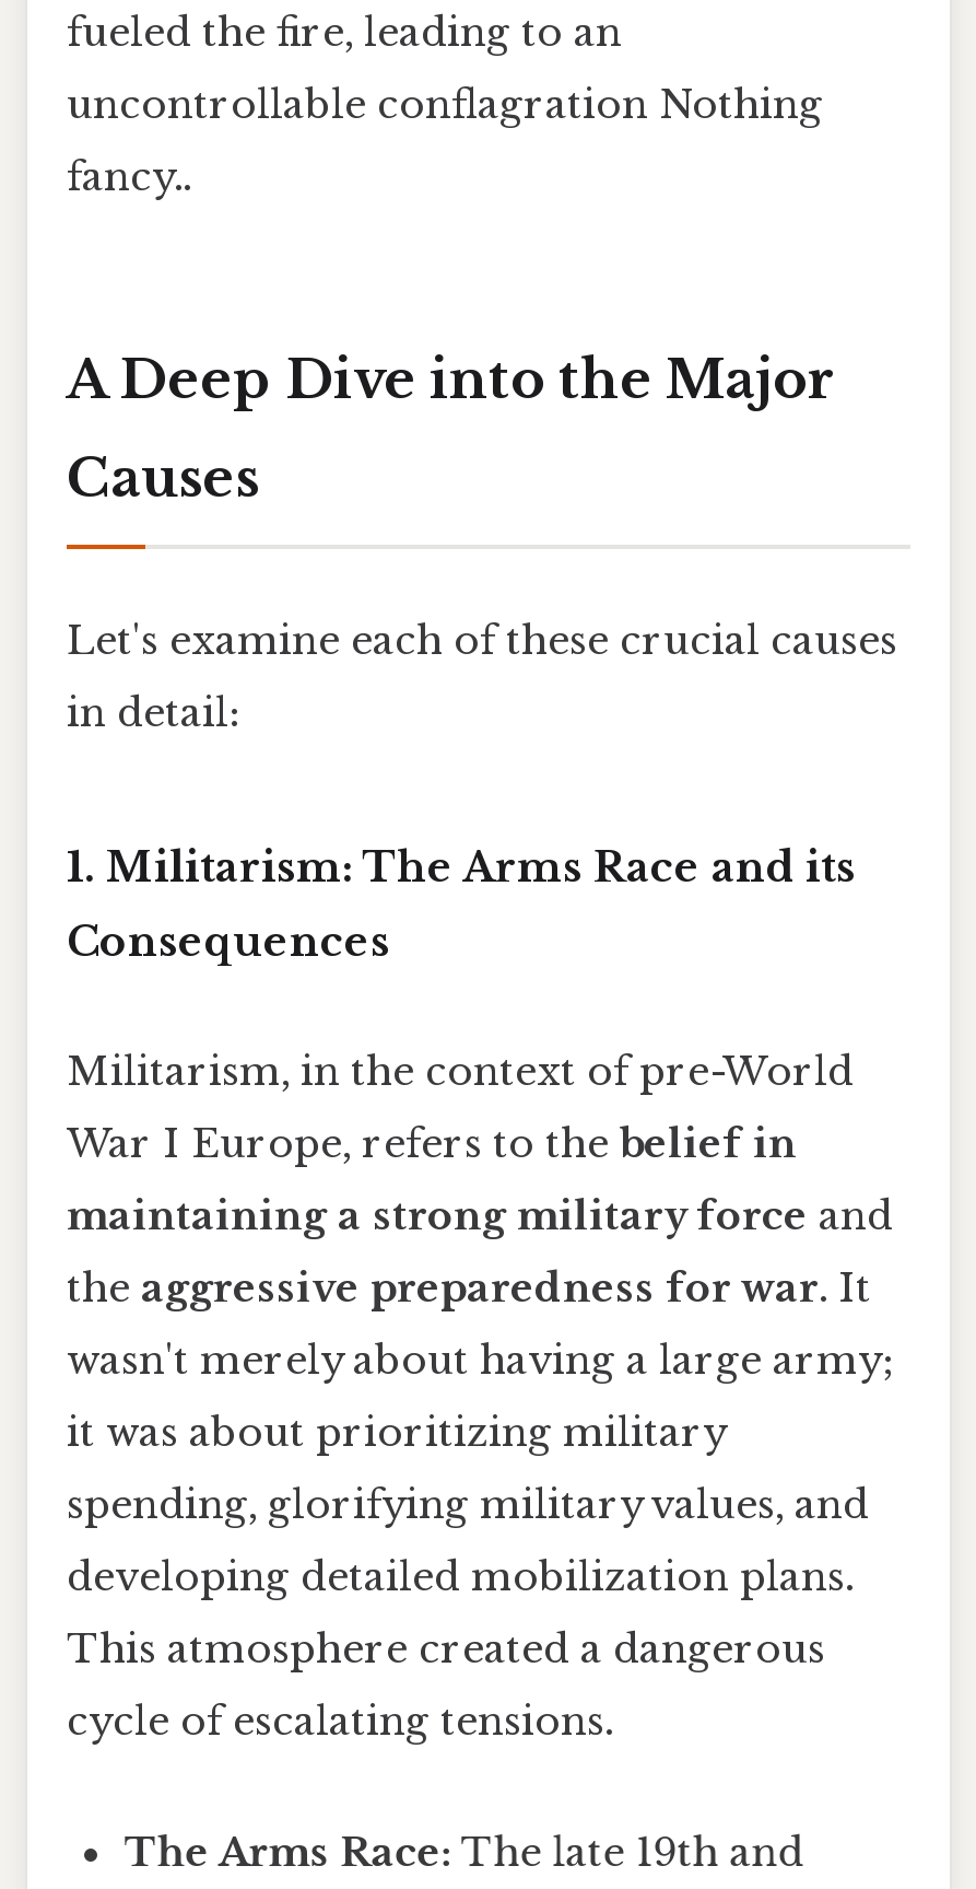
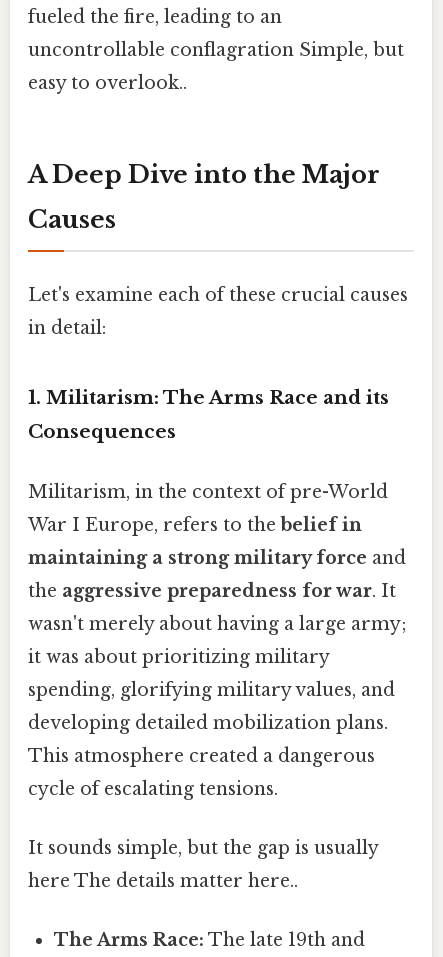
[67,82,823,130] uncontrollable conflagration Nothing -> [28,39,404,61] uncontrollable conflagration Simple, but
[67,154,191,203] fancy.. -> [28,72,187,94] easy to overlook..
none -> [28,837,378,892] It sounds simple, but the gap is usually | here The details matter here..

